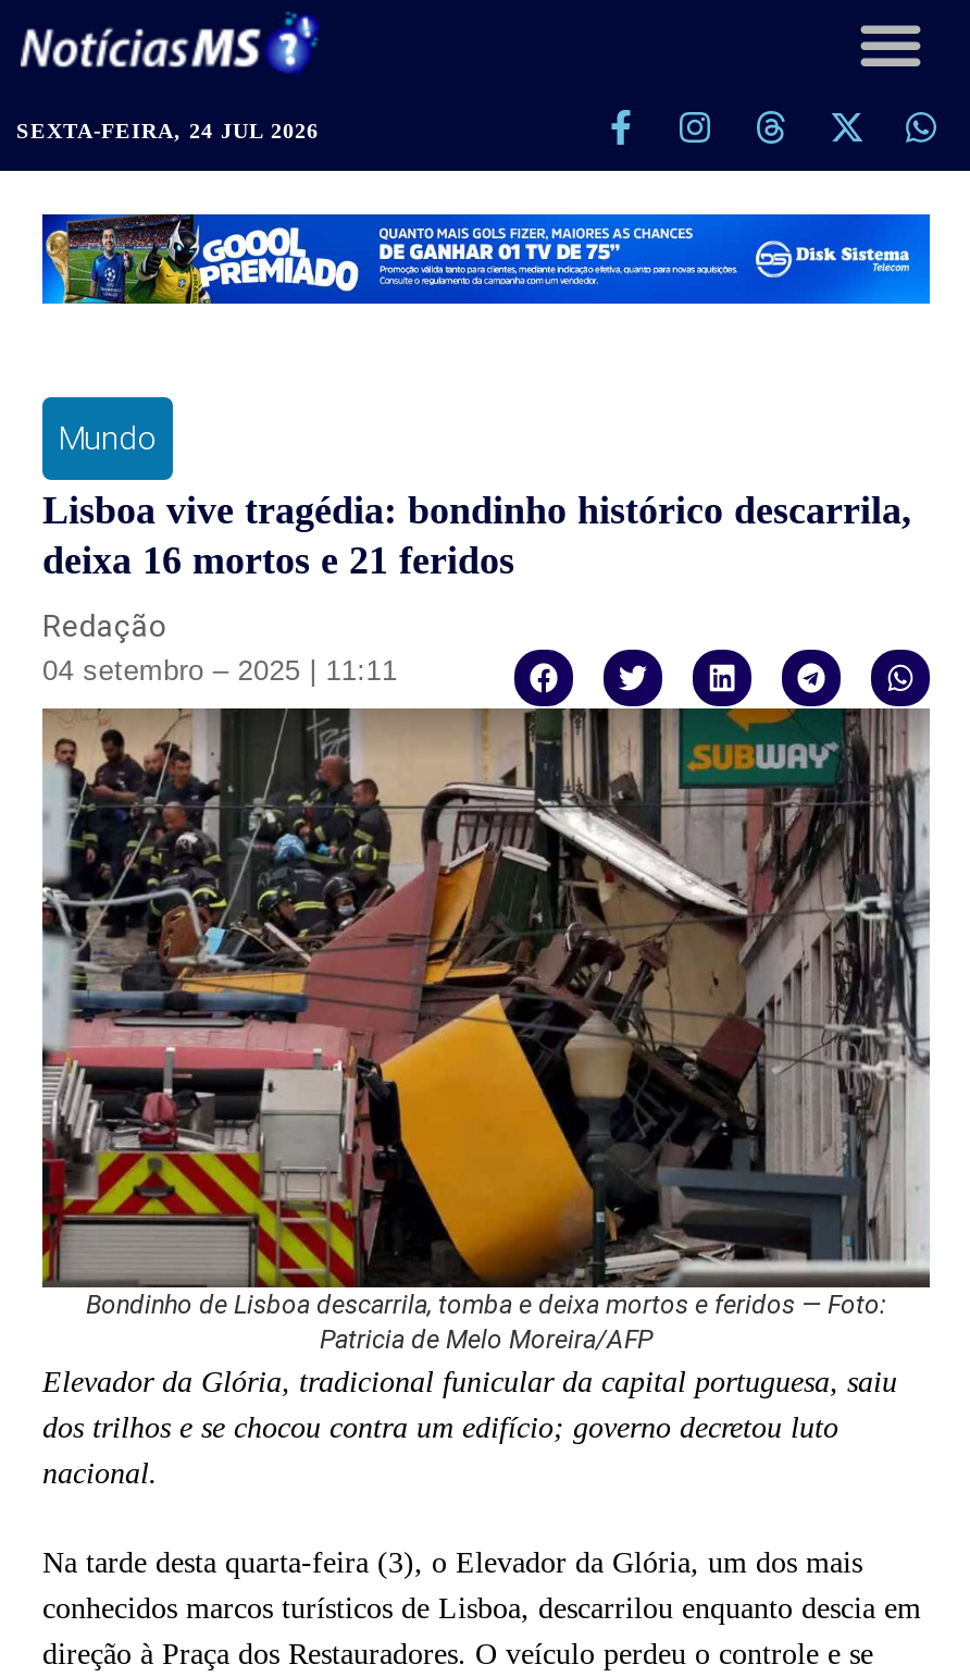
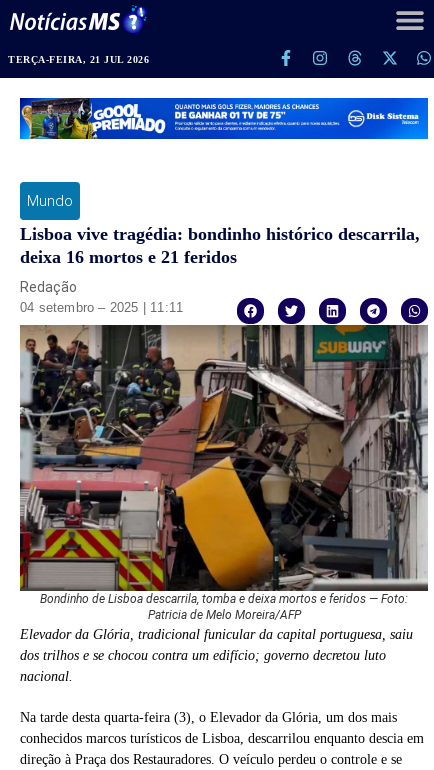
[16,119,319,143] SEXTA-FEIRA, 24 JUL 2026 -> [8,54,149,65] TERÇA-FEIRA, 21 JUL 2026

